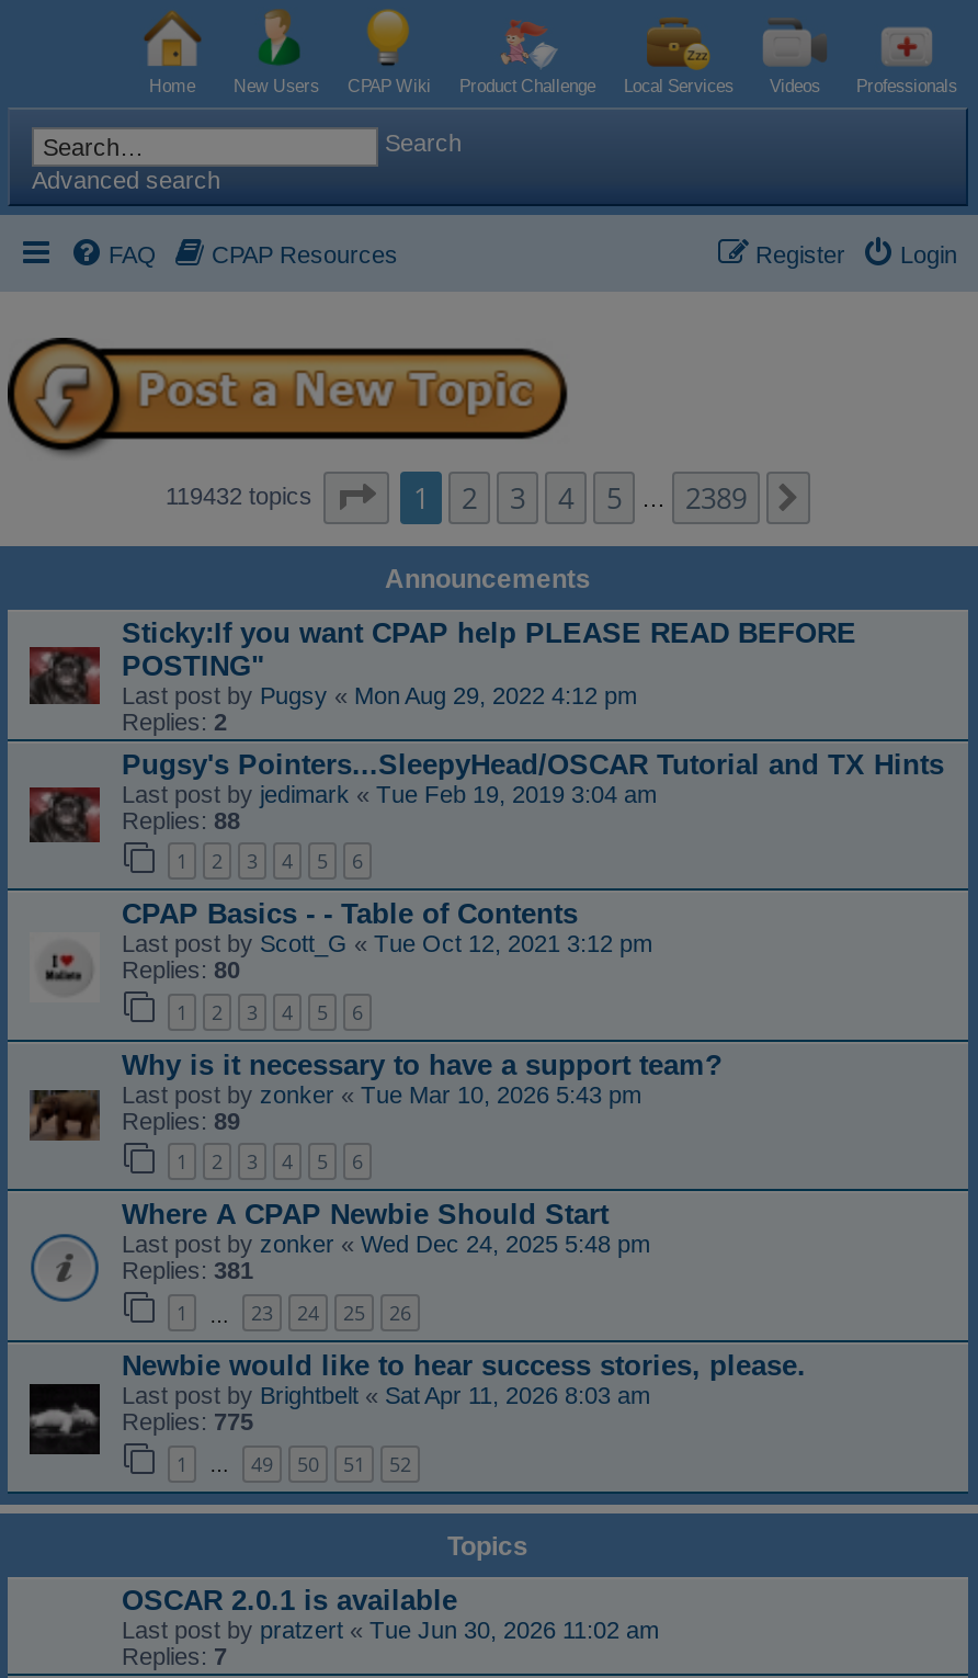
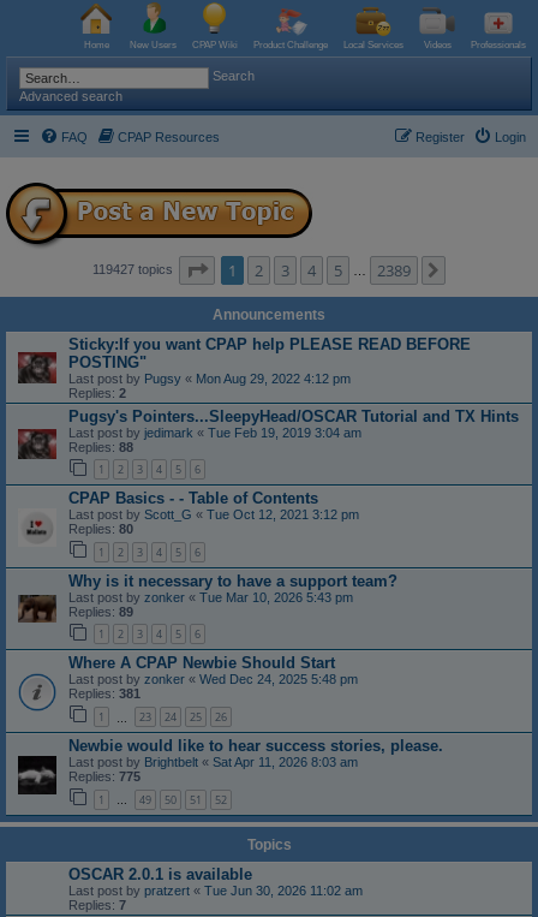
[166,481,319,508] 119432 topics -> [92,261,177,276] 119427 topics

